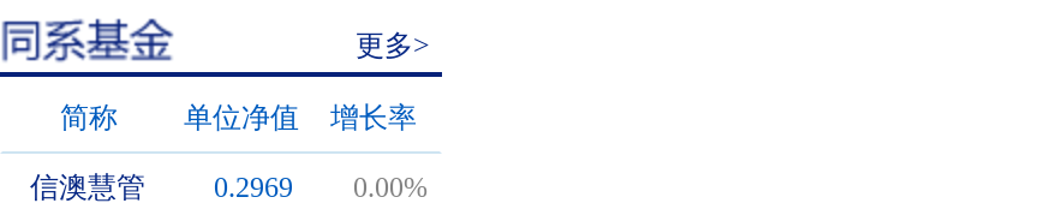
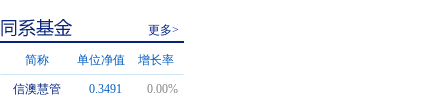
[214,171,428,204] 0.2969 0.00% -> [89,82,178,96] 0.3491 0.00%

